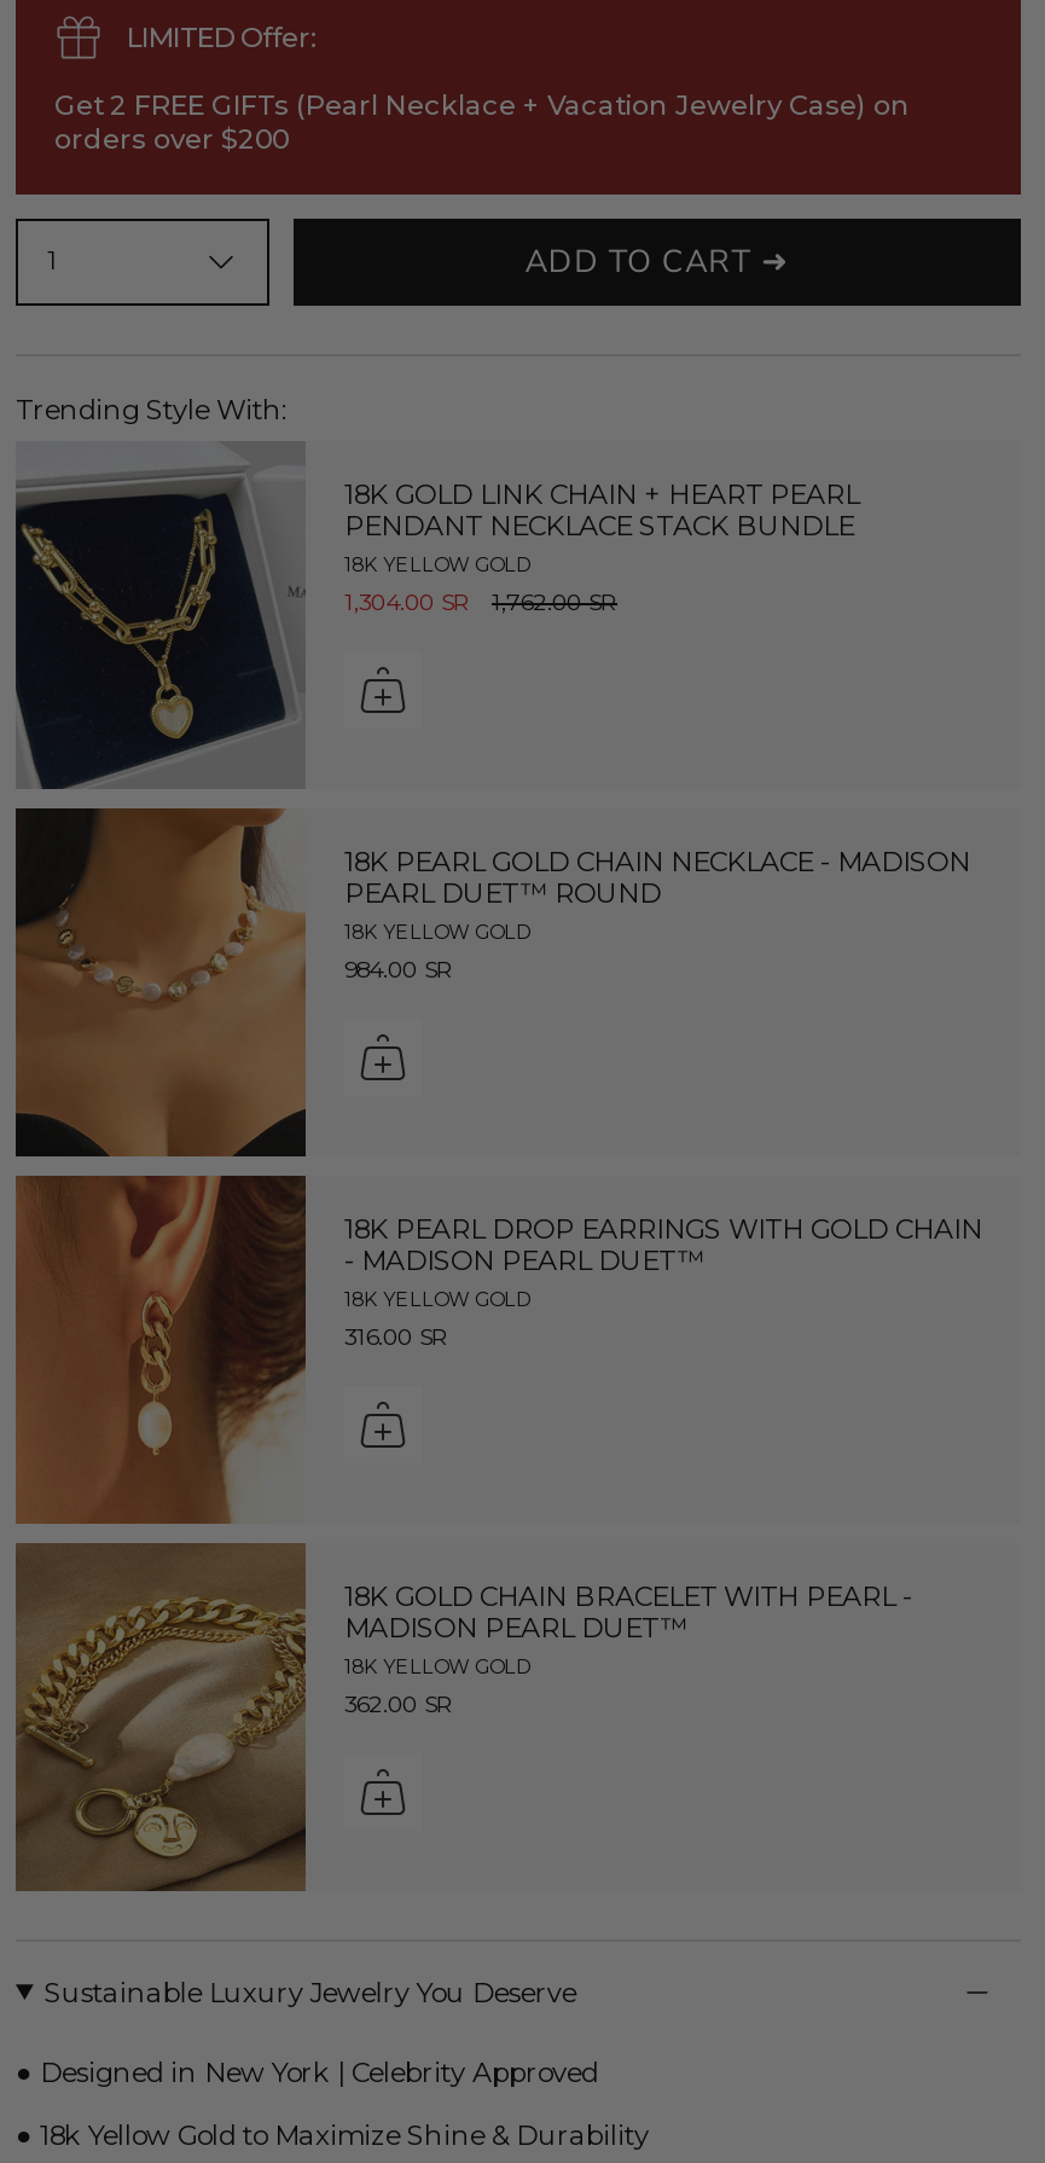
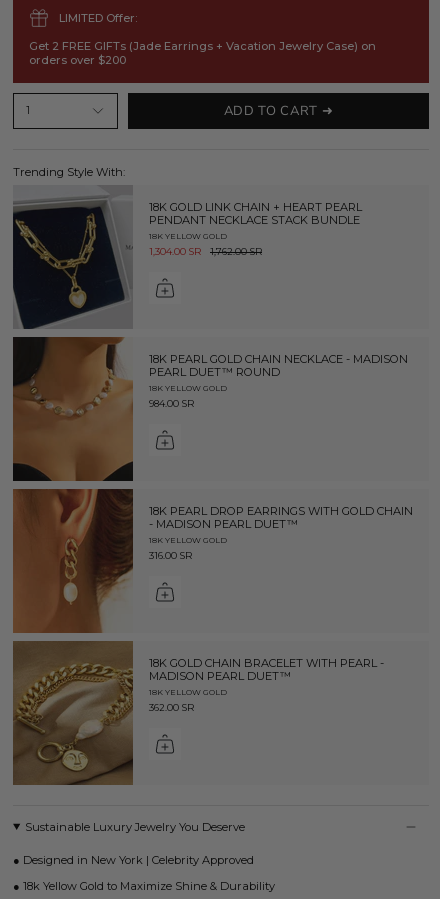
[54,89,910,123] Get 2 FREE GIFTs (Pearl Necklace + Vacation Jewelry Case) on -> [29,39,376,53] Get 2 FREE GIFTs (Jade Earrings + Vacation Jewelry Case) on

